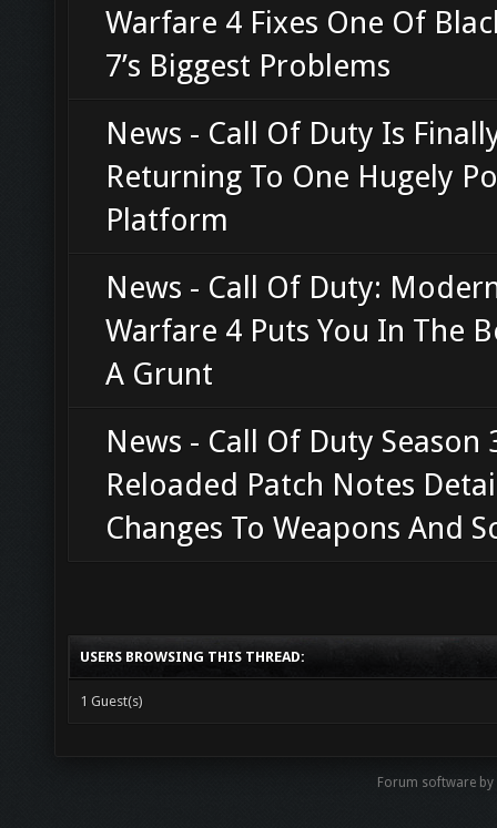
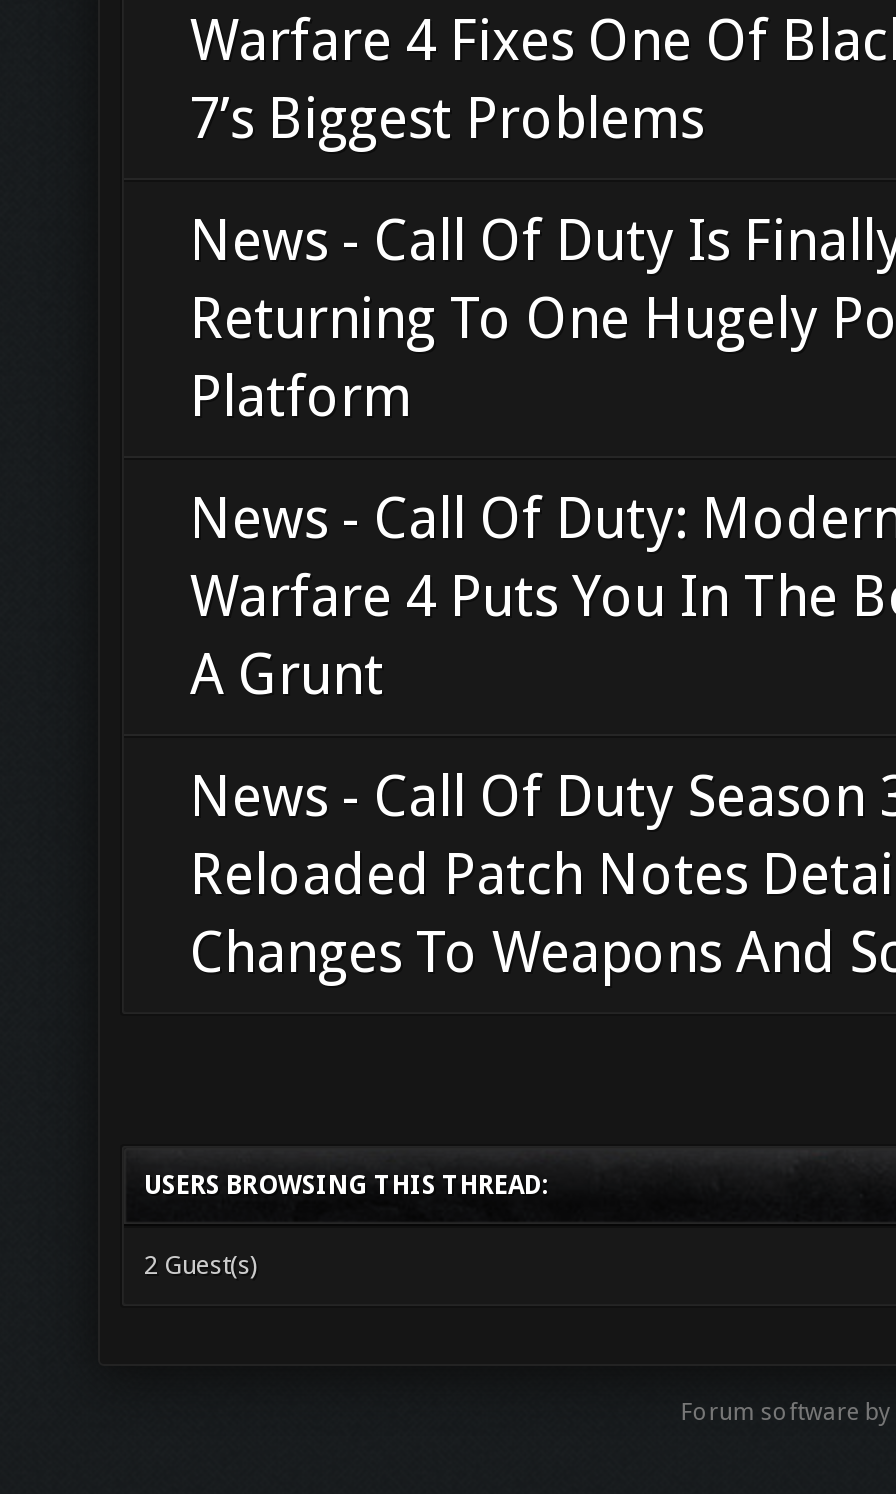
[80,693,143,709] 1 Guest(s) -> [144,1250,258,1280] 2 Guest(s)

